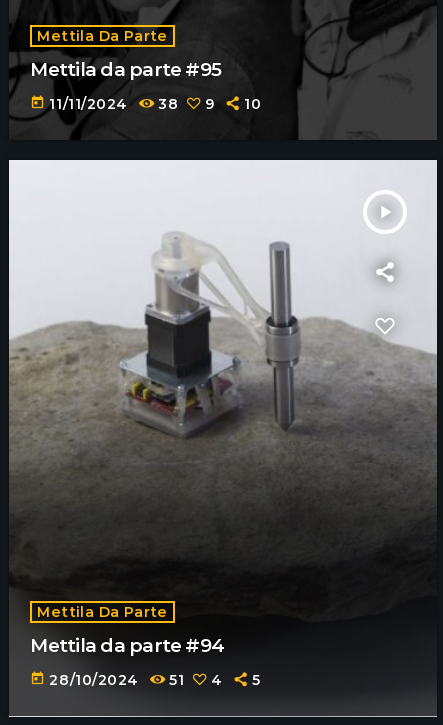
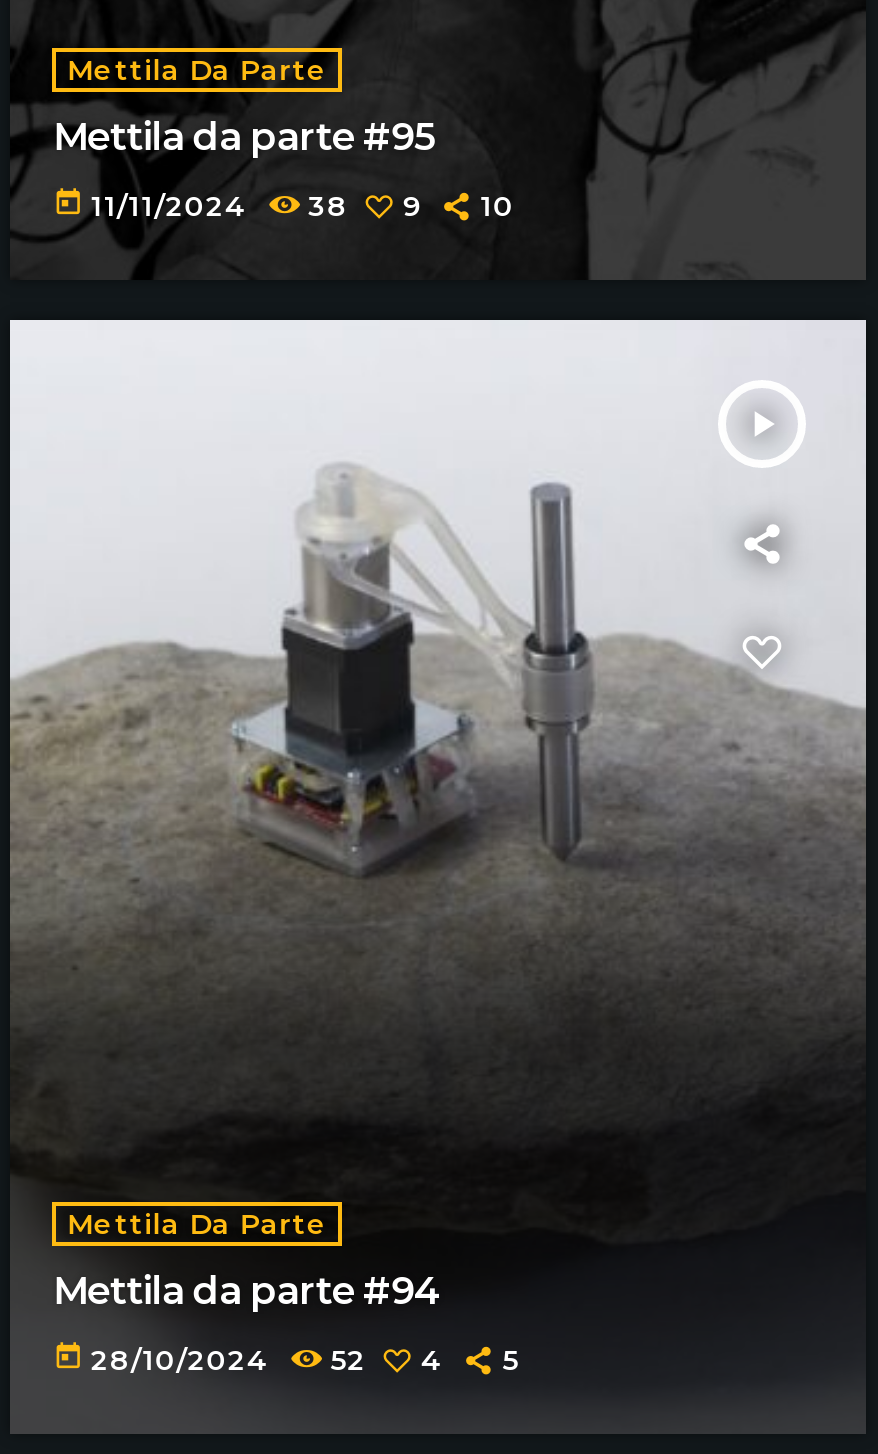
[169,671,184,689] 51 -> [330,1342,366,1378] 52

